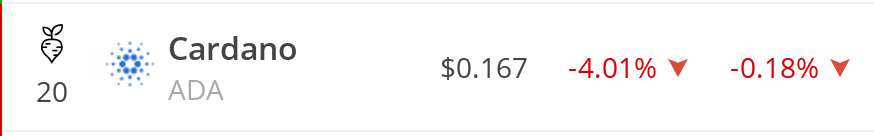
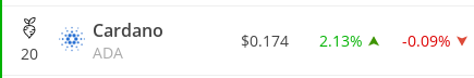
[440,48,528,86] $0.167 -> [241,30,289,51] $0.174
[568,48,666,86] -4.01% -> [319,30,367,51] 2.13%
[730,48,828,86] -0.18% -> [402,30,455,51] -0.09%

